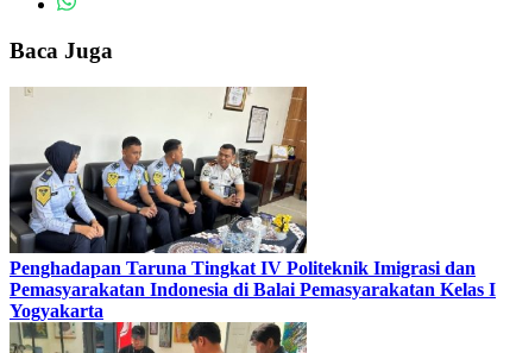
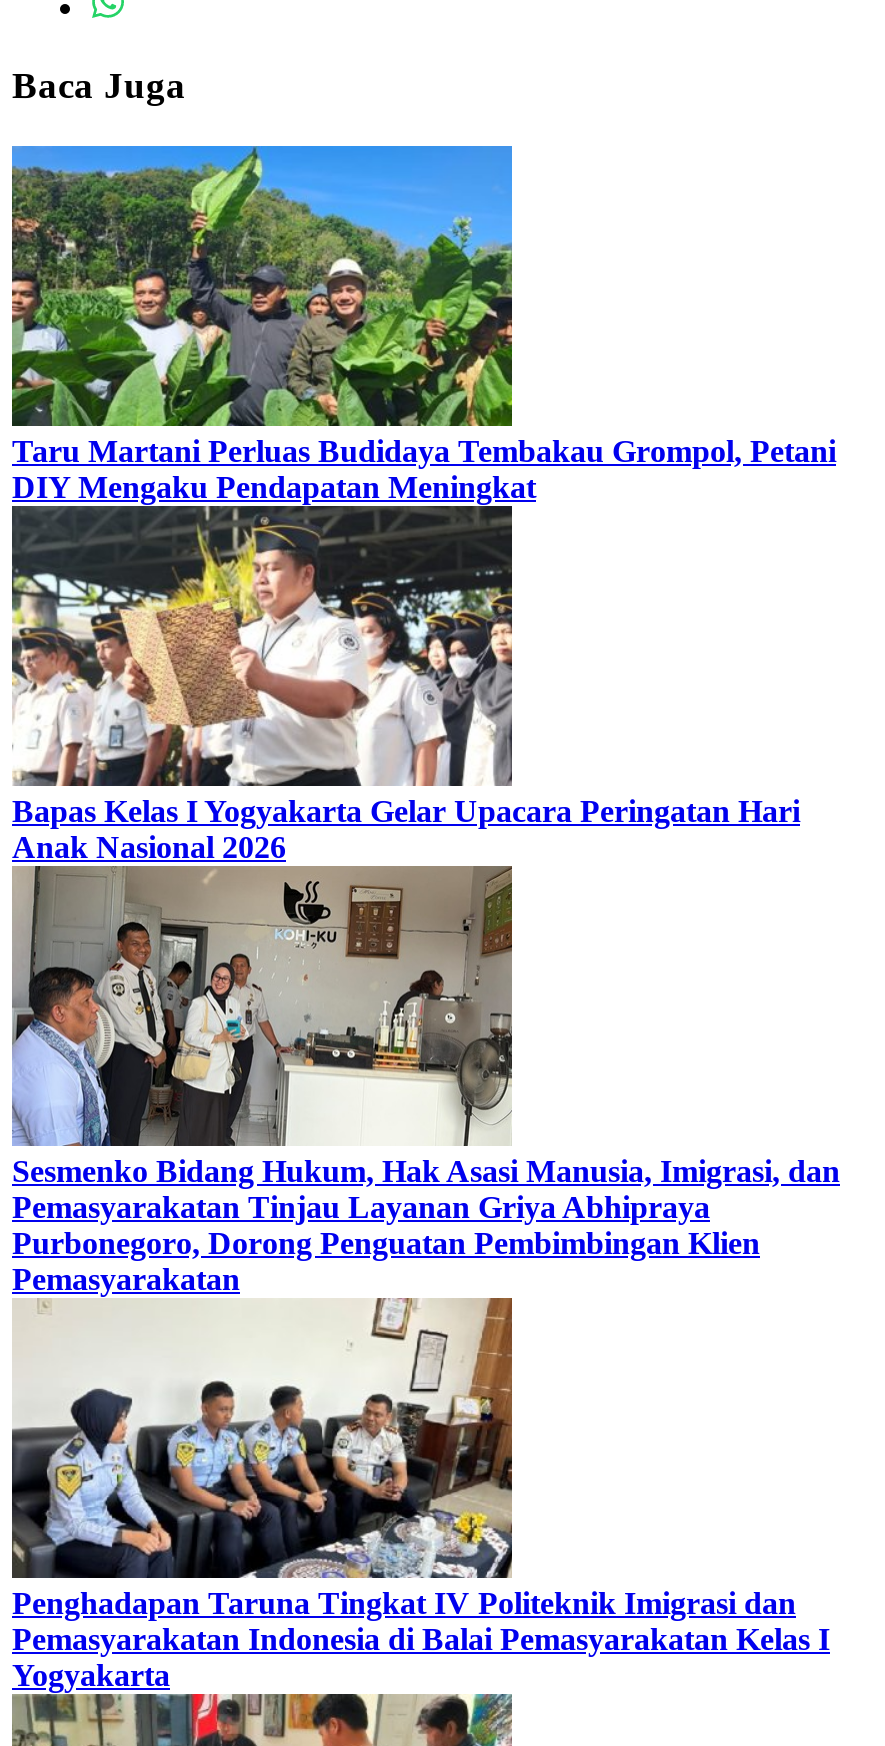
none -> [10,144,836,504] [image] | Taru Martani Perluas Budidaya Tembakau Grompol, Petani | DIY Mengaku Pendapatan Meningkat
none -> [10,518,800,864] [image] | Bapas Kelas I Yogyakarta Gelar Upacara Peringatan Hari | Anak Nasional 2026
none -> [12,864,840,1296] [image] | Sesmenko Bidang Hukum, Hak Asasi Manusia, Imigrasi, dan | Pemasyarakatan Tinjau Layanan Griya Abhipraya | Purbonegoro, Dorong Penguatan Pembimbingan Klien | Pemasyarakatan

